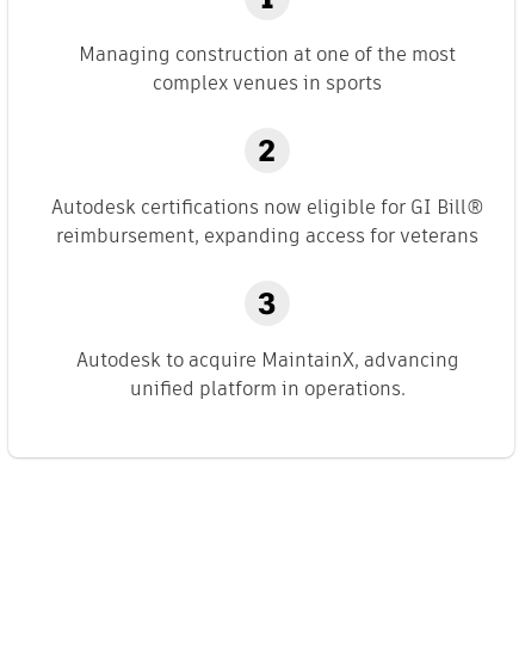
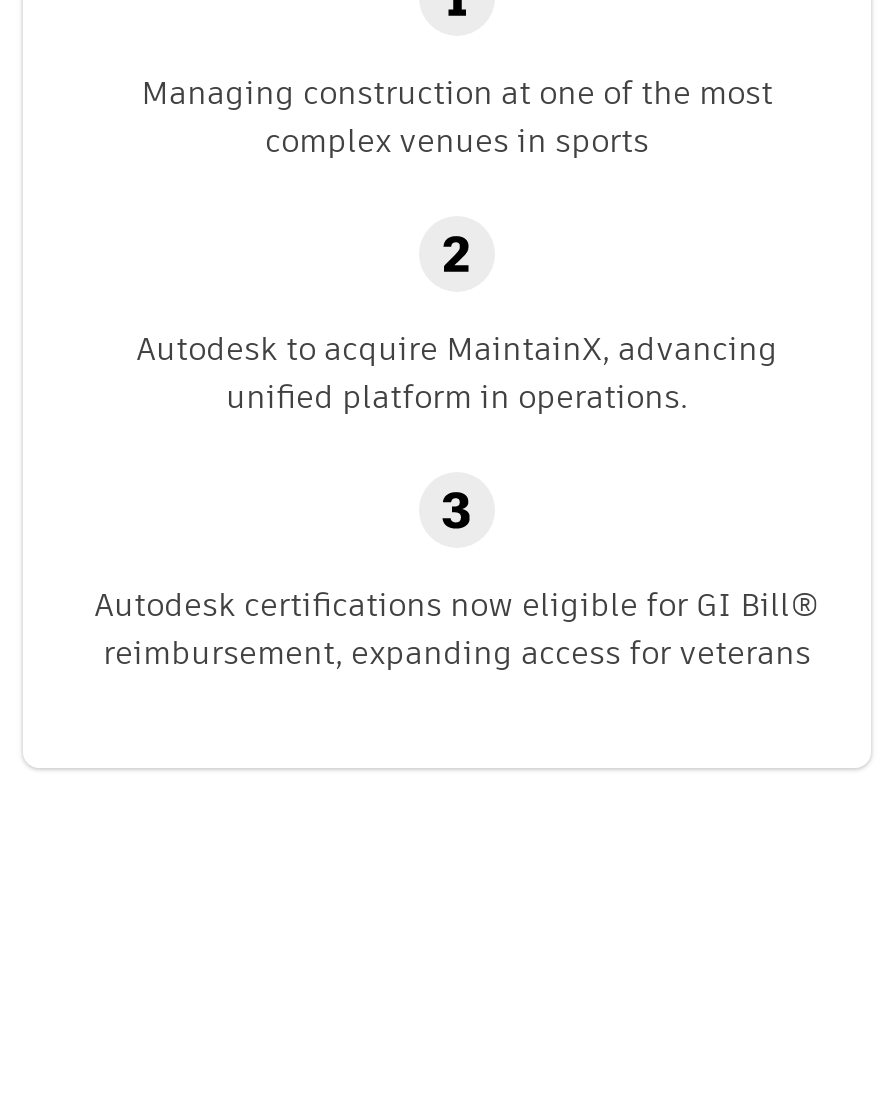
moved [51,193,484,249] -> [94,581,820,675]: Autodesk certifications now eligible for GI Bill® | reimbursement, expanding access for veterans
moved [76,346,459,402] -> [136,325,778,419]: Autodesk to acquire MaintainX, advancing | unified platform in operations.

